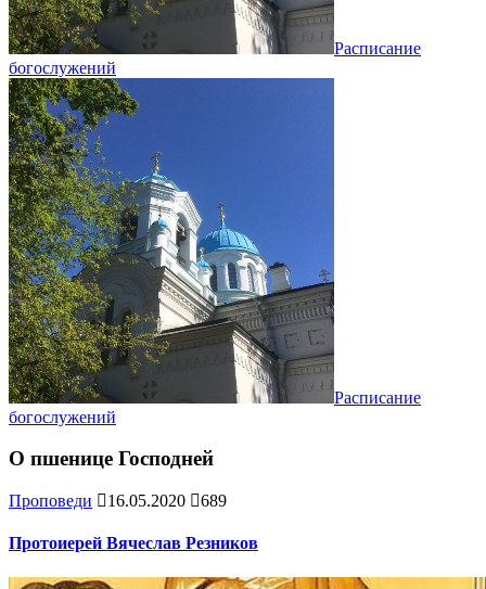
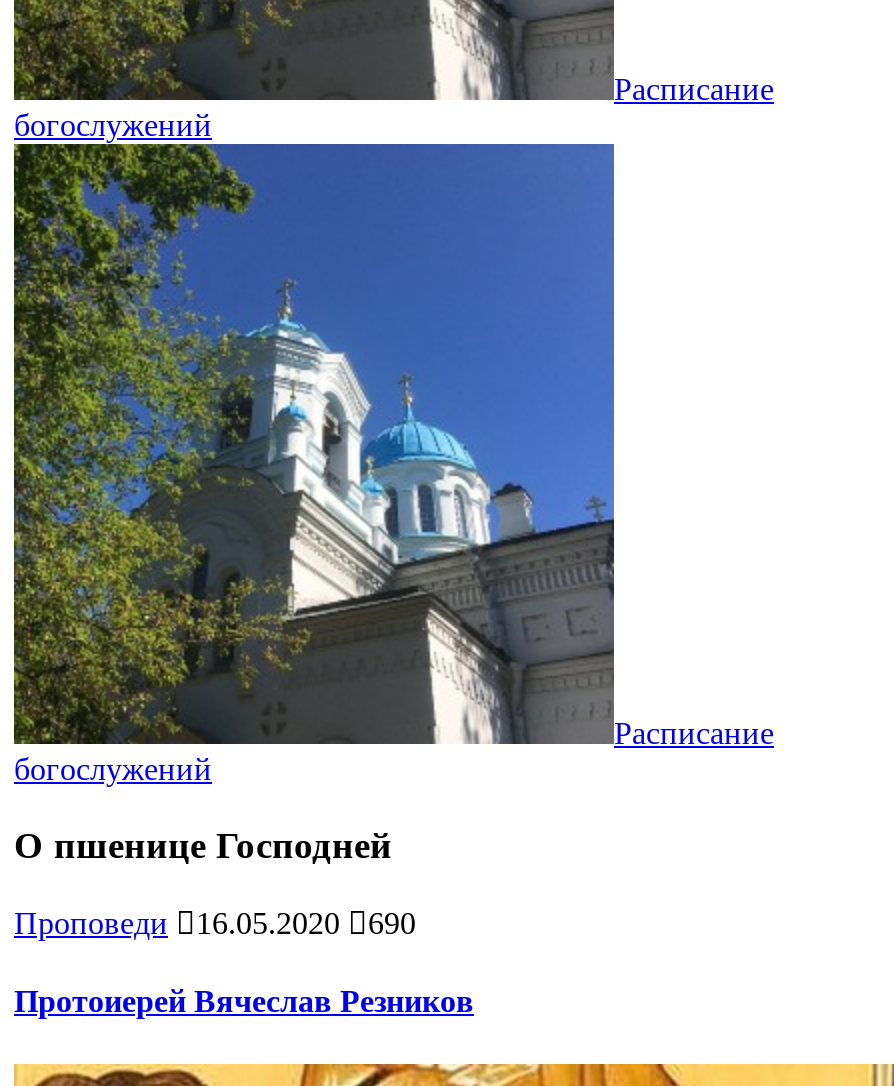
[9,491,227,510] Проповеди 16.05.2020 689 -> [14,906,416,940] Проповеди 16.05.2020 690

